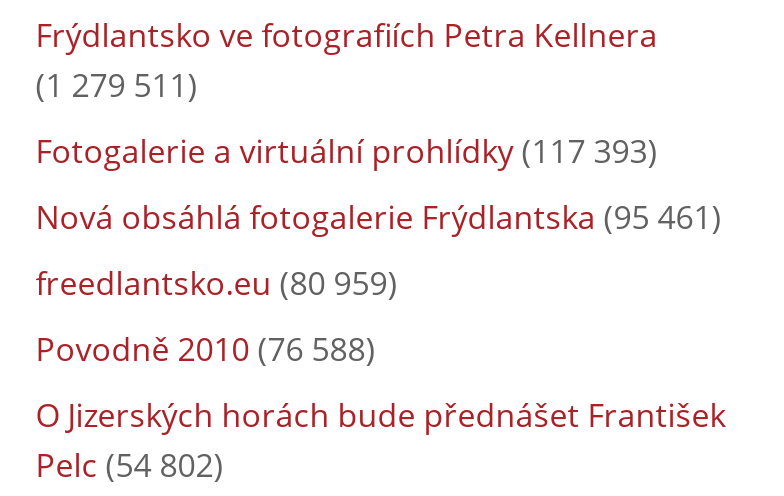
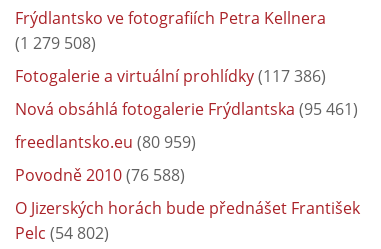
[36,62,198,106] (1 279 511) -> [15,31,96,53] (1 279 508)
[36,128,658,172] Fotogalerie a virtuální prohlídky (117 393) -> [15,64,326,86] Fotogalerie a virtuální prohlídky (117 386)

